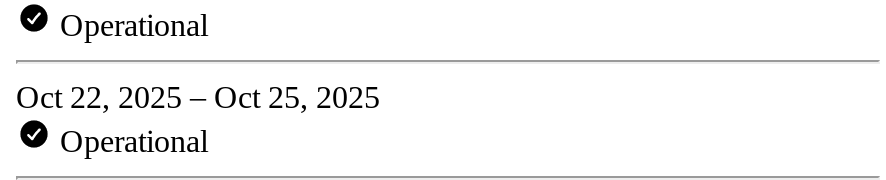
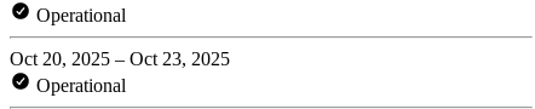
[16,80,380,114] Oct 22, 2025 – Oct 25, 2025 -> [10,48,230,69] Oct 20, 2025 – Oct 23, 2025

